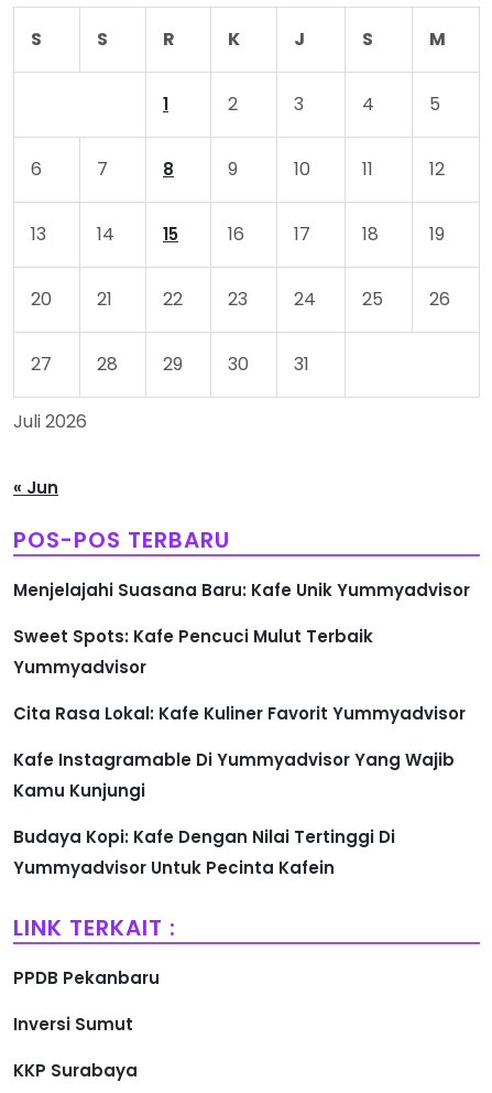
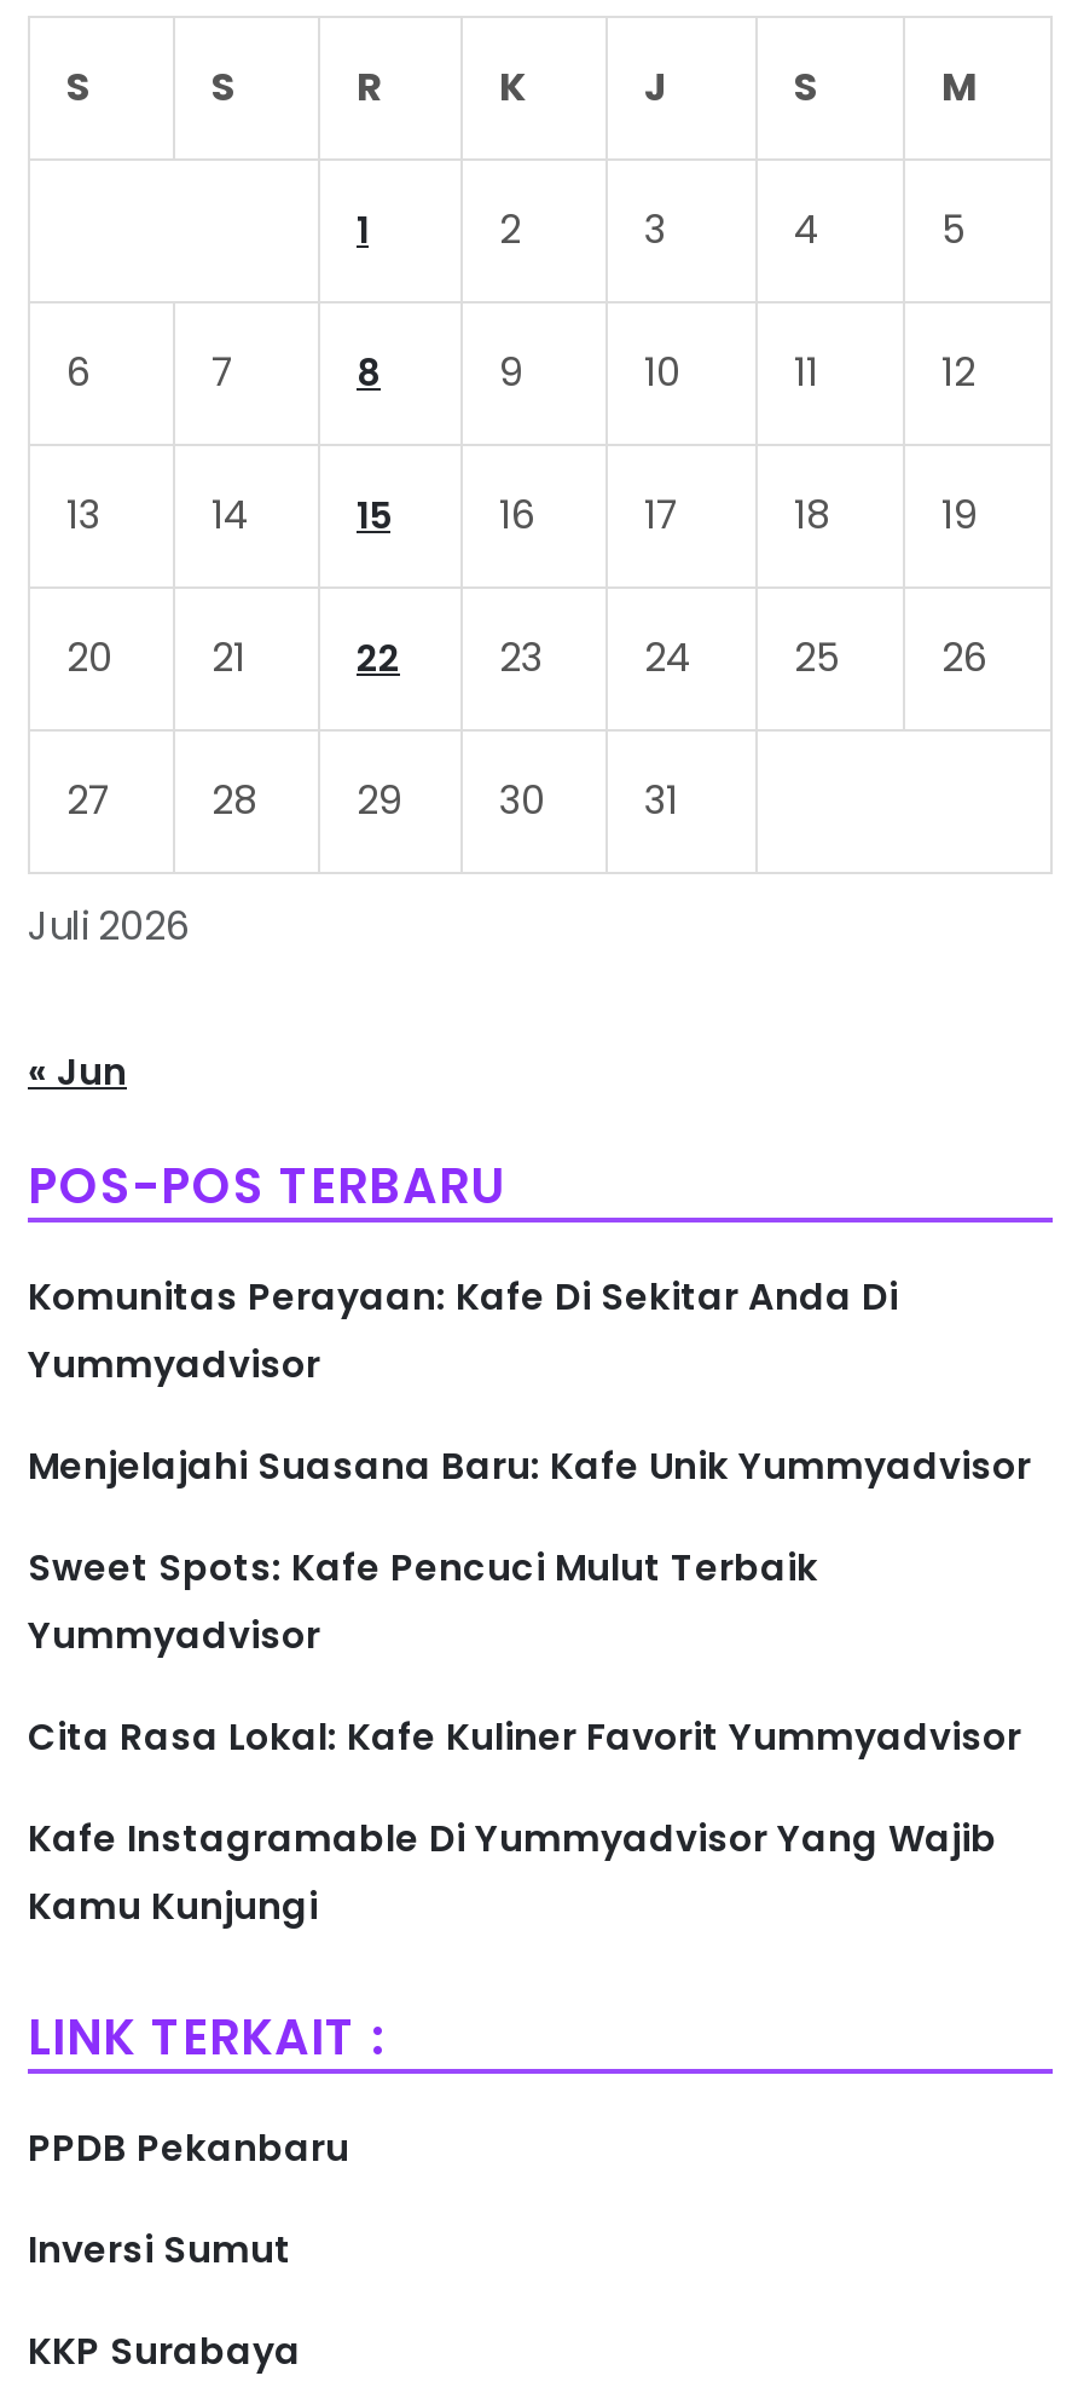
none -> [28,1271,898,1389] Komunitas Perayaan: Kafe Di Sekitar Anda Di | Yummyadvisor
moved [13,578,470,802] -> [28,1440,1031,1931]: Menjelajahi Suasana Baru: Kafe Unik Yummyadvisor | Sweet Spots: Kafe Pencuci Mulut Terbaik | Yummyadvisor | Cita Rasa Lokal: Kafe Kuliner Favorit Yummyadvisor | Kafe Instagramable Di Yummyadvisor Yang Wajib | Kamu Kunjungi
[13,825,395,879] Budaya Kopi: Kafe Dengan Nilai Tertinggi Di | Yummyadvisor Untuk Pecinta Kafein -> none

